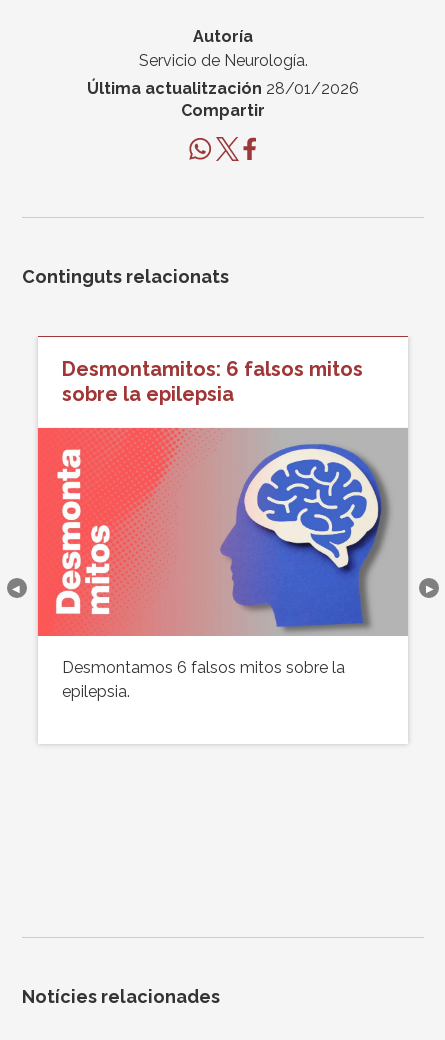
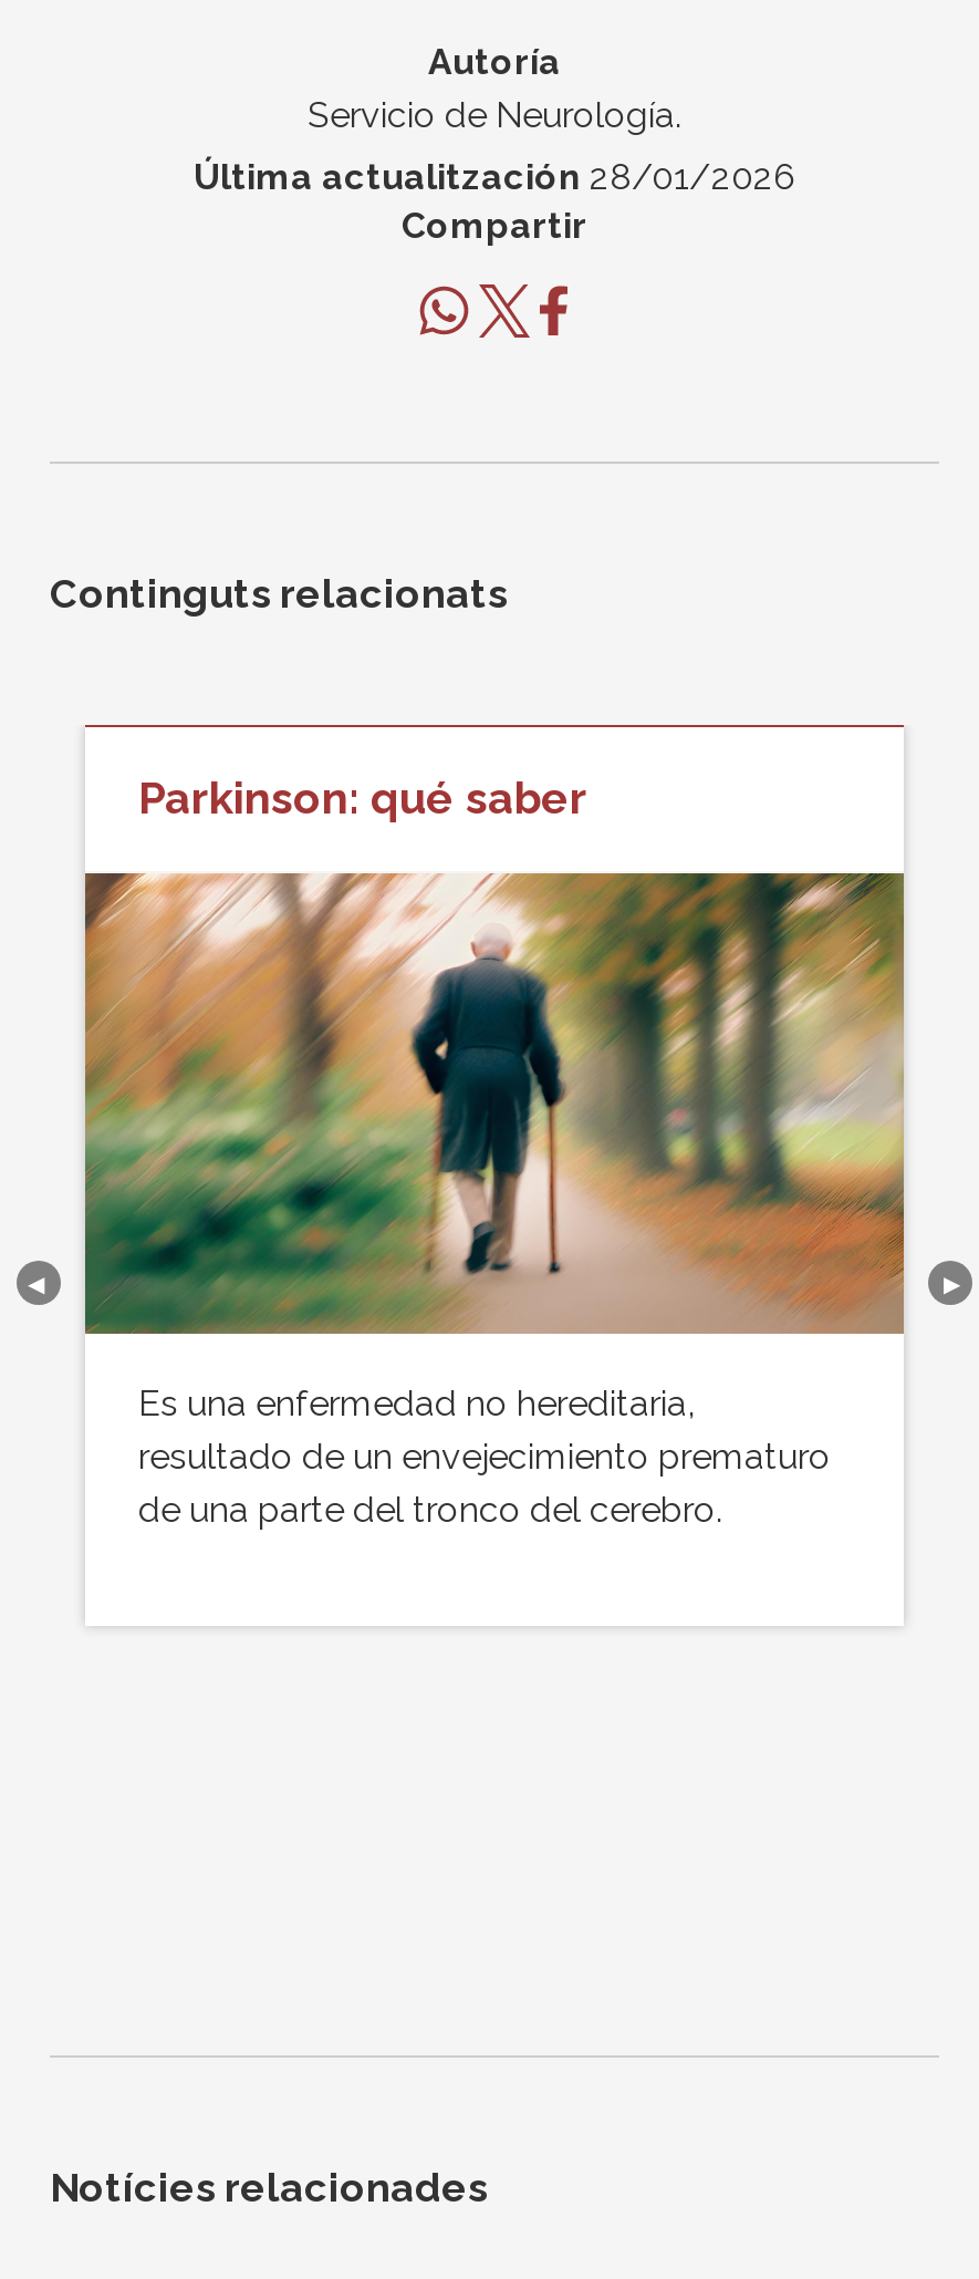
[62,357,363,406] Desmontamitos: 6 falsos mitos | sobre la epilepsia -> [138,771,587,824] Parkinson: qué saber
[37,403,408,701] [image] | Desmontamos 6 falsos mitos sobre la | epilepsia. -> [83,871,906,1531] [image] | Es una enfermedad no hereditaria, | resultado de un envejecimiento prematuro | de una parte del tronco del cerebro.

